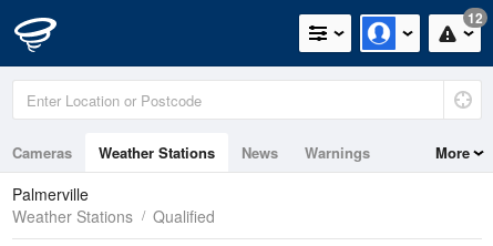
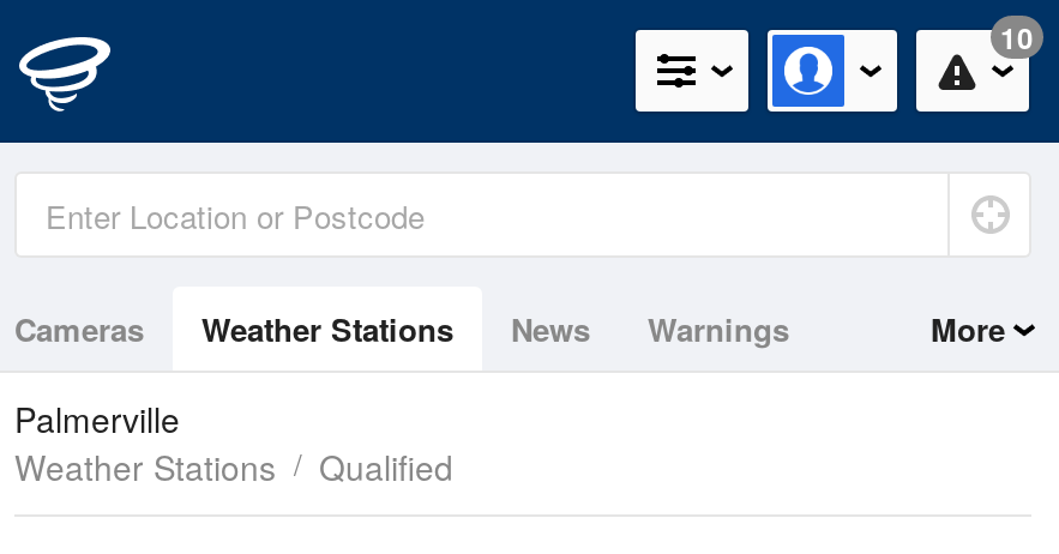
[468,8,483,28] 12 -> [1000,16,1034,59] 10

